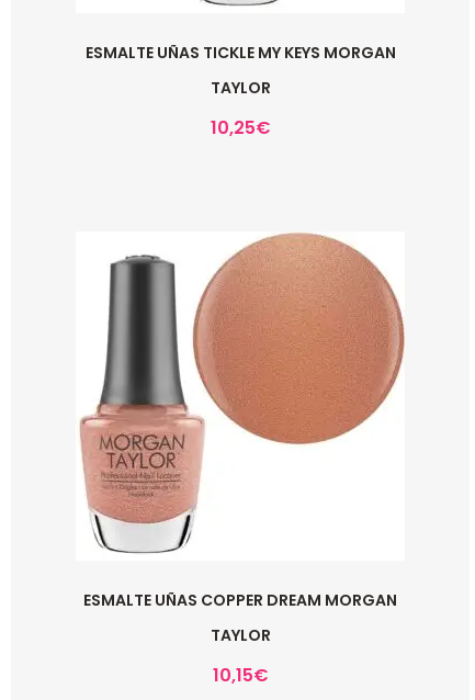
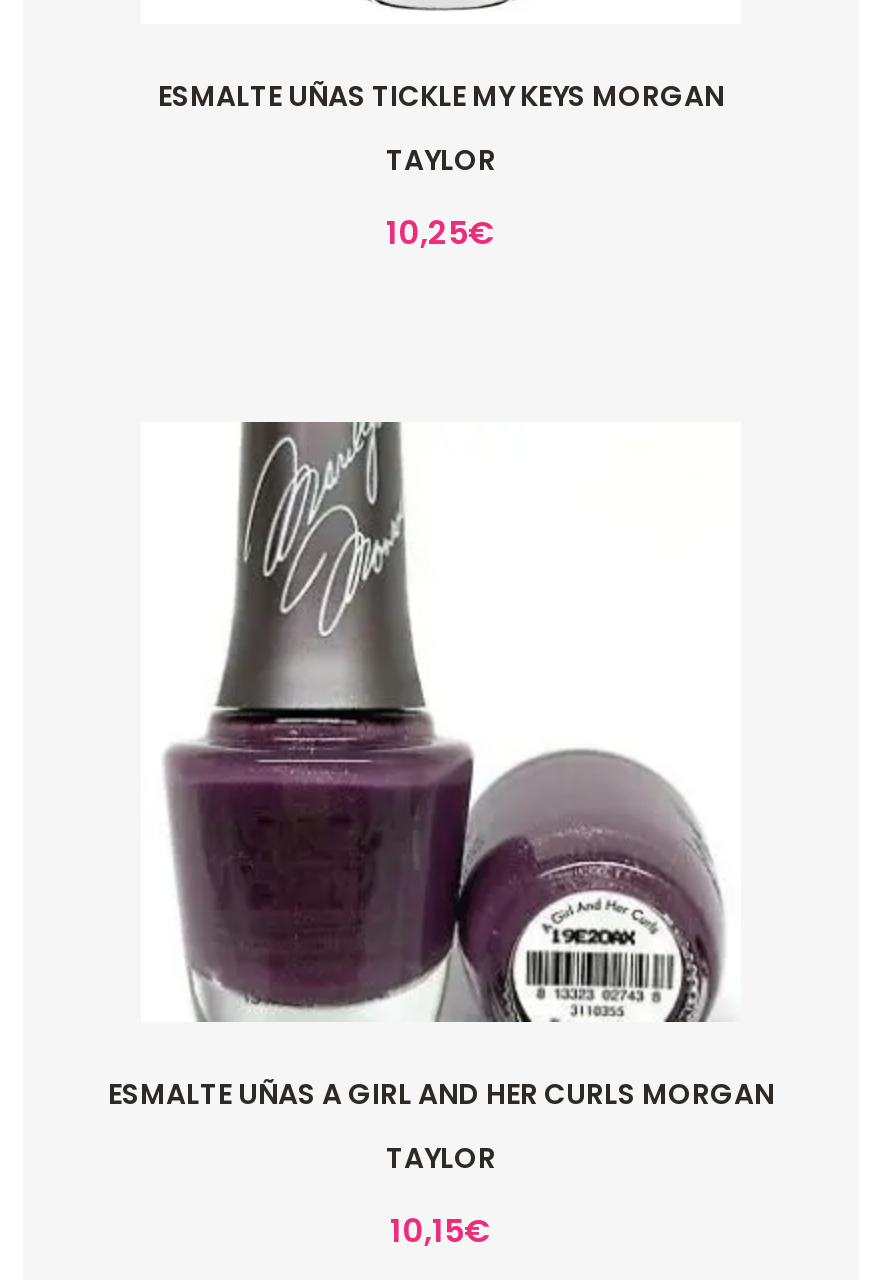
[79,232,406,611] [image] | ESMALTE UÑAS COPPER DREAM MORGAN -> [108,420,774,1114] [image] | ESMALTE UÑAS A GIRL AND HER CURLS MORGAN

